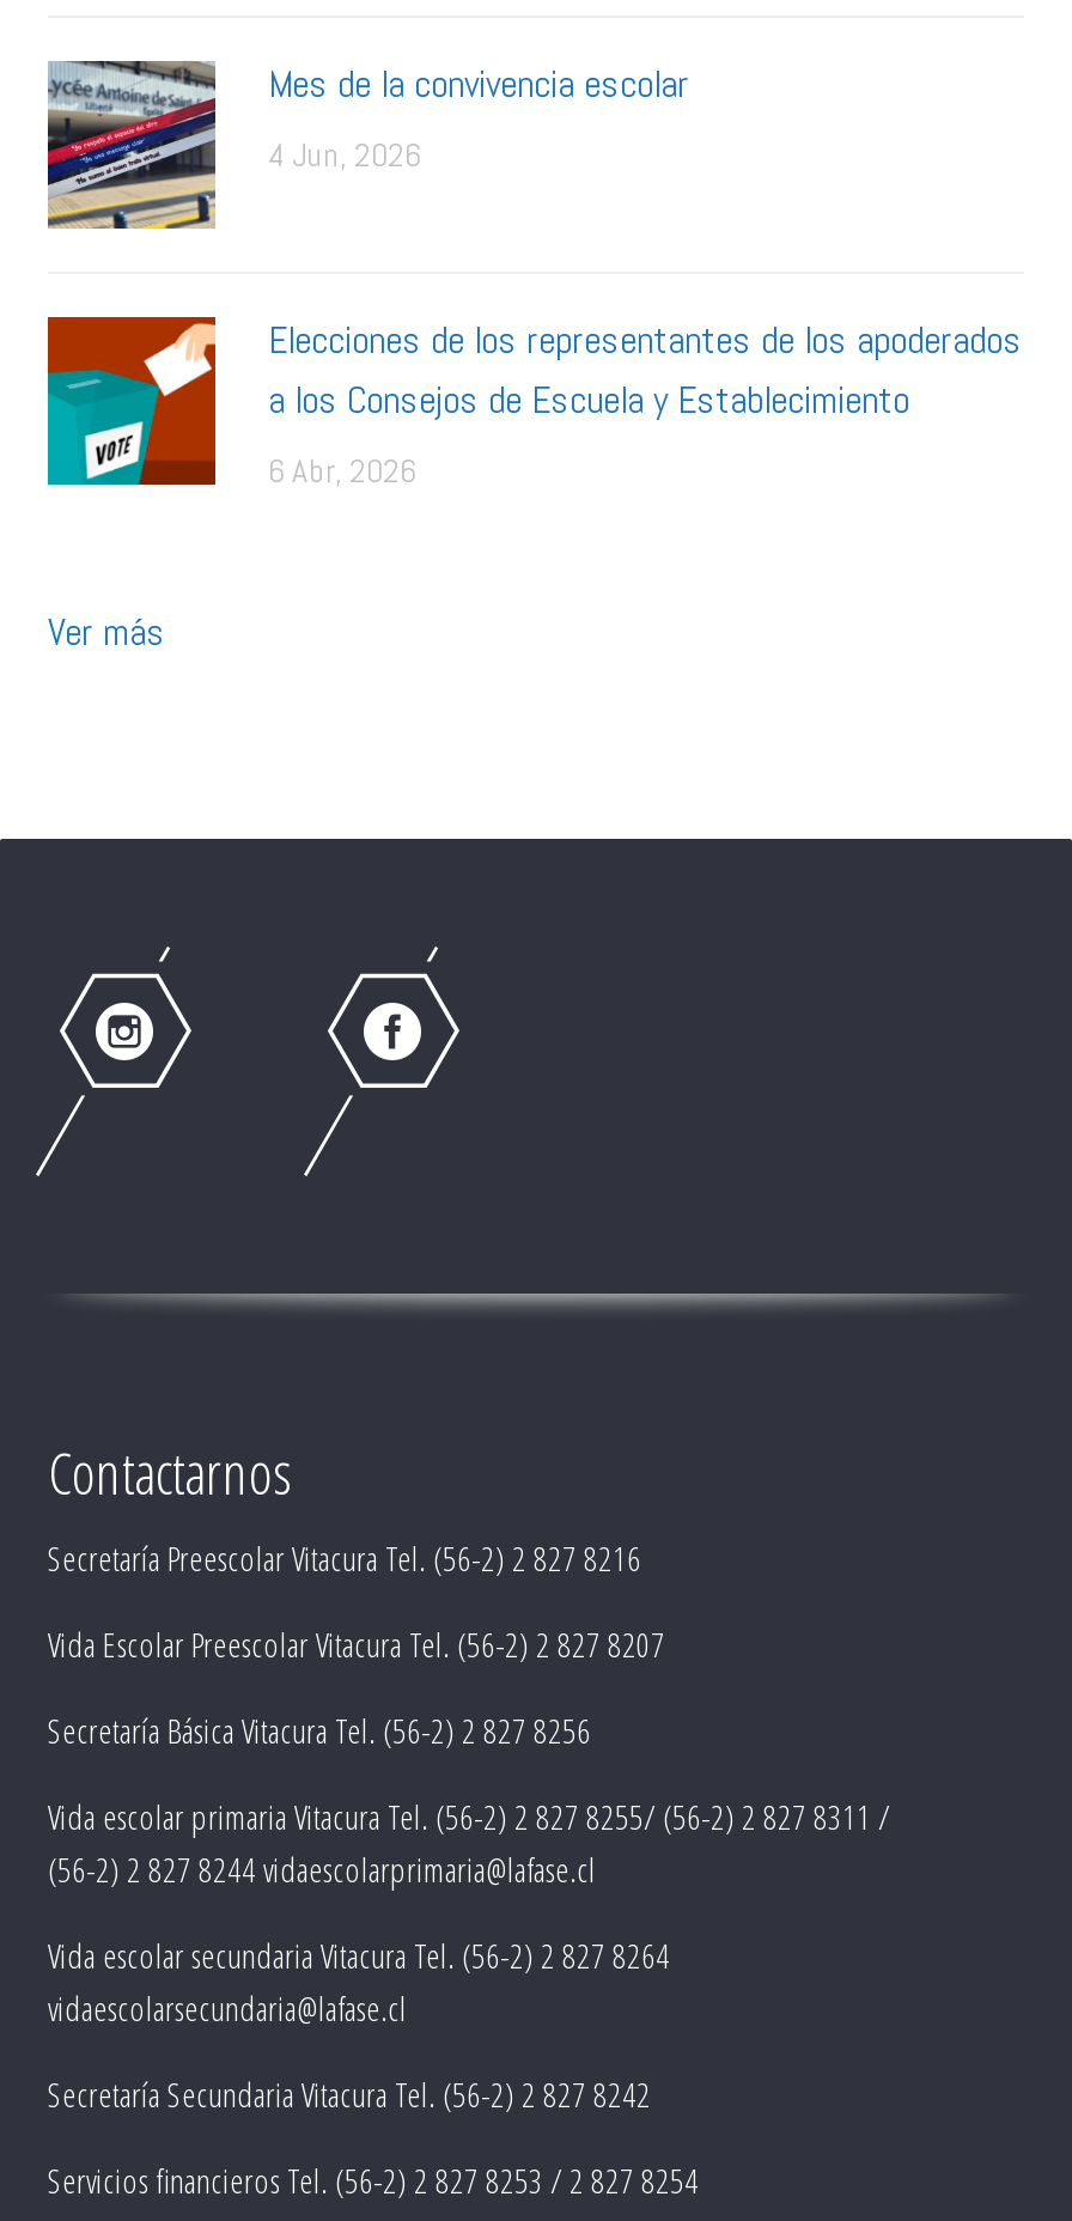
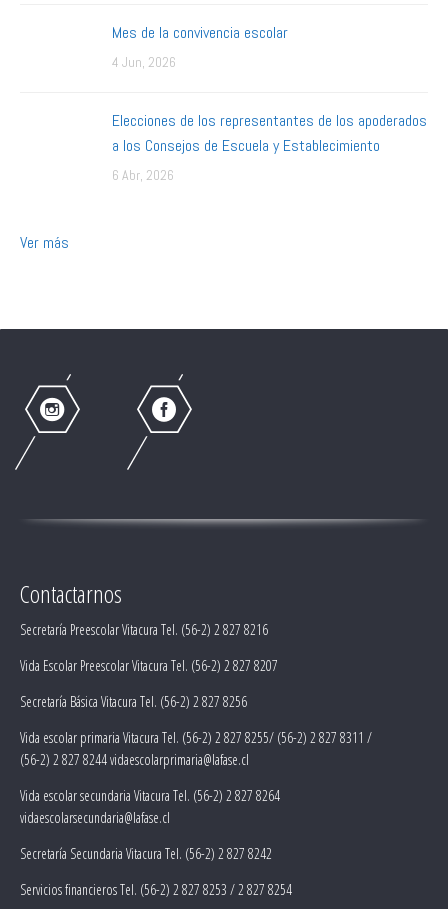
[45,59,218,231] [image] -> none
[45,315,218,487] [image] -> none

